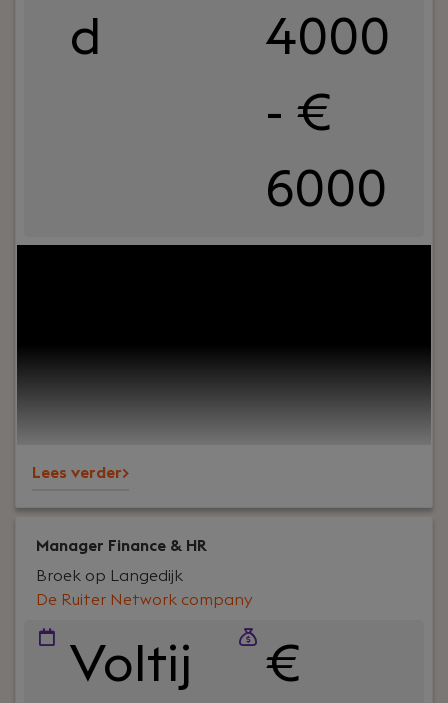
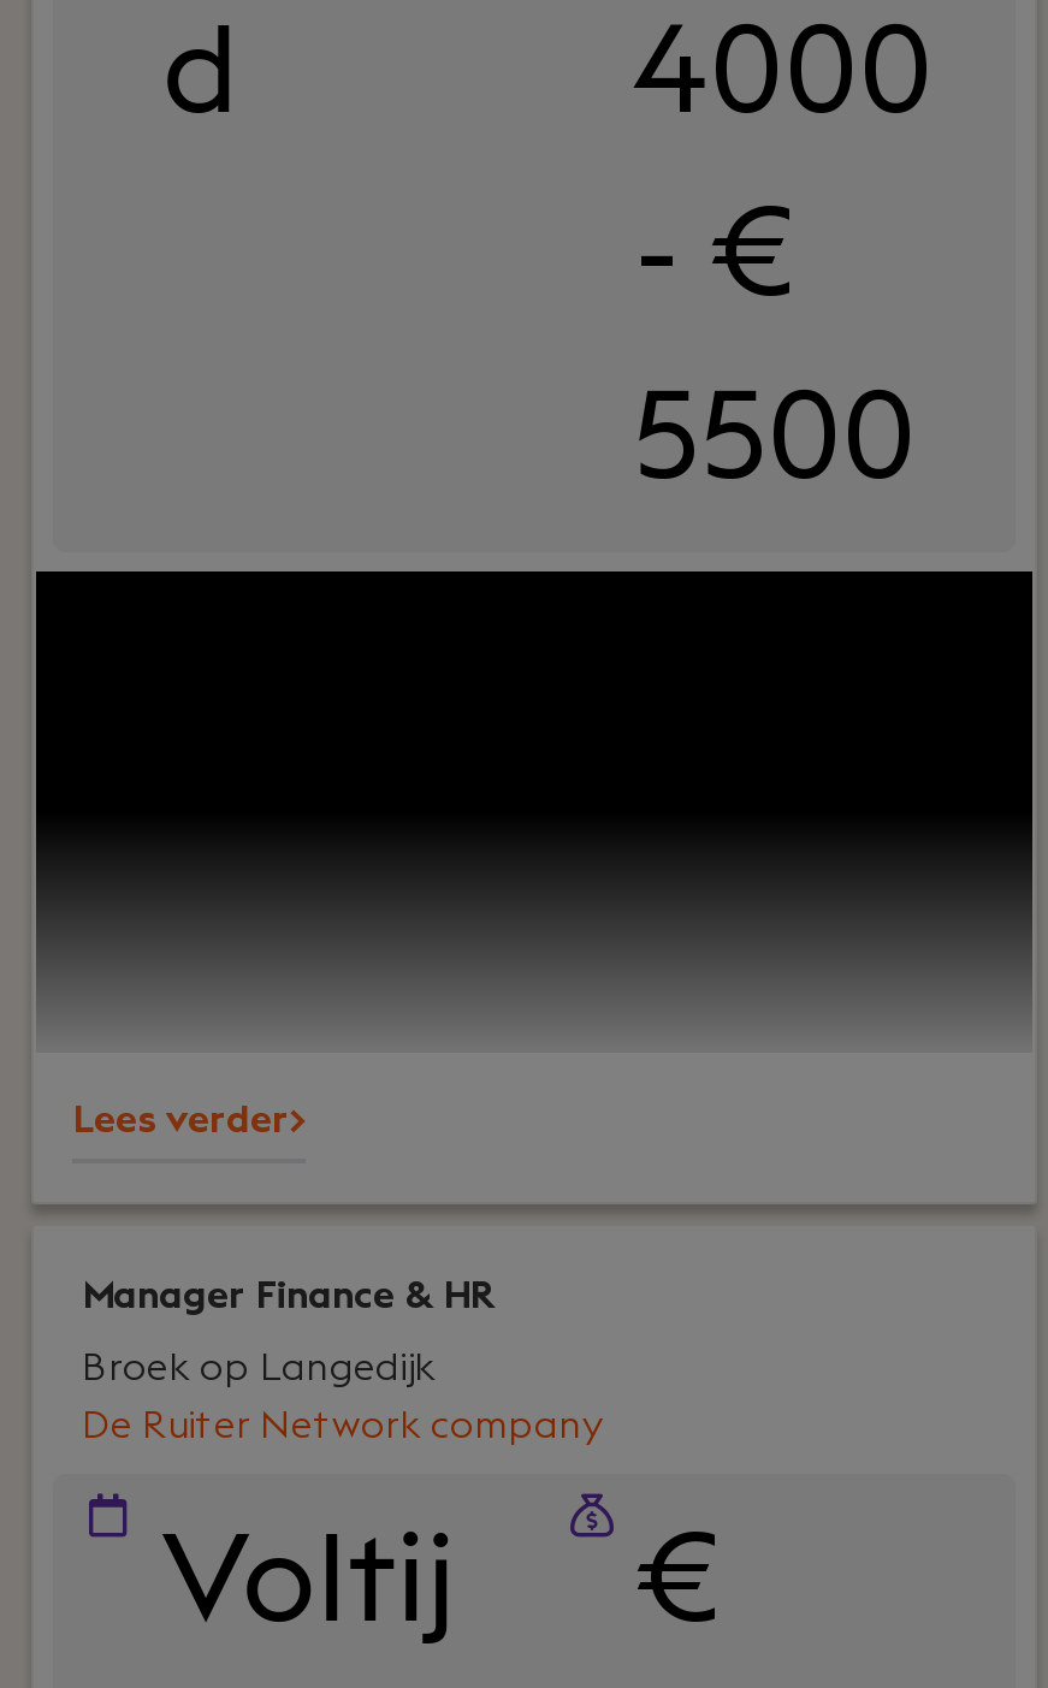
[265,165,387,216] 6000 -> [633,379,917,502] 5500

